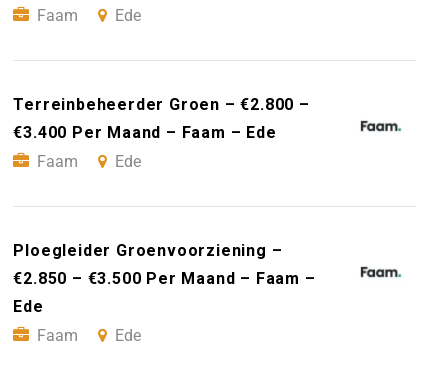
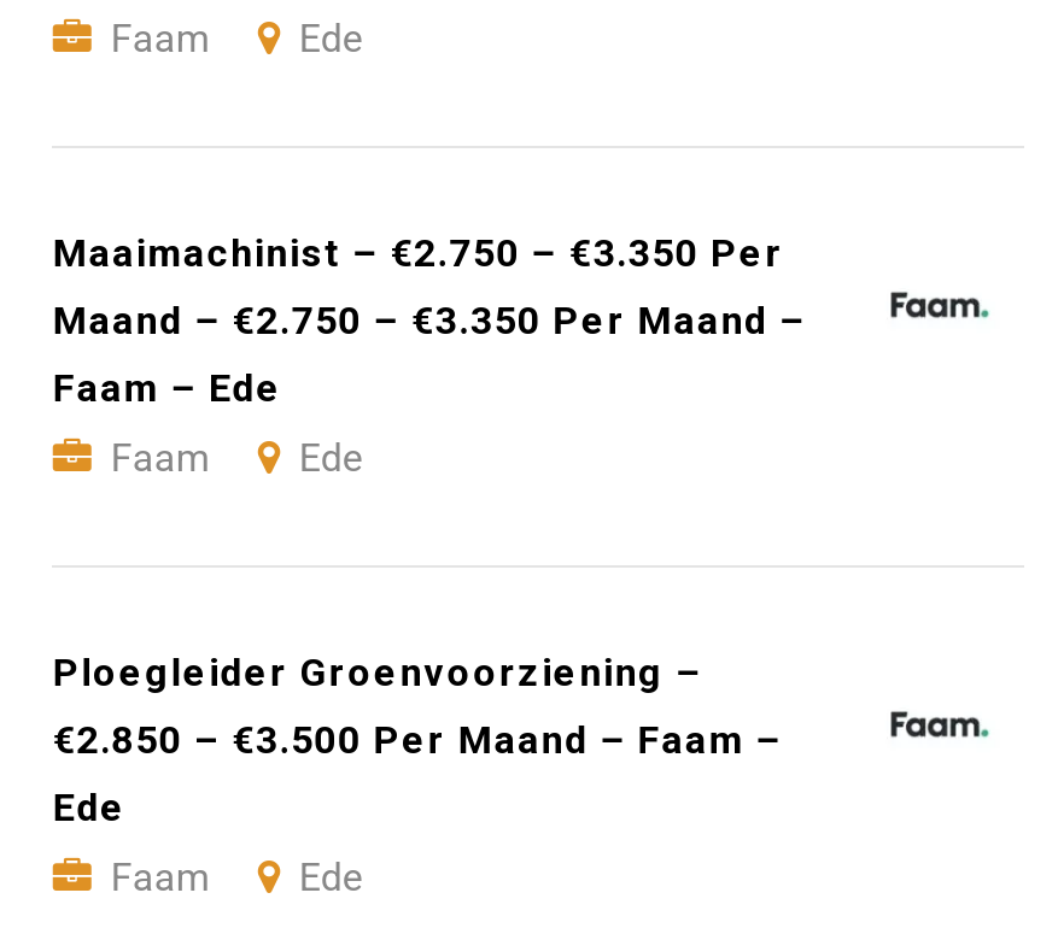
[13,95,310,142] Terreinbeheerder Groen – €2.800 – | €3.400 Per Maand – Faam – Ede -> [53,229,806,410] Maaimachinist – €2.750 – €3.350 Per | Maand – €2.750 – €3.350 Per Maand – | Faam – Ede

